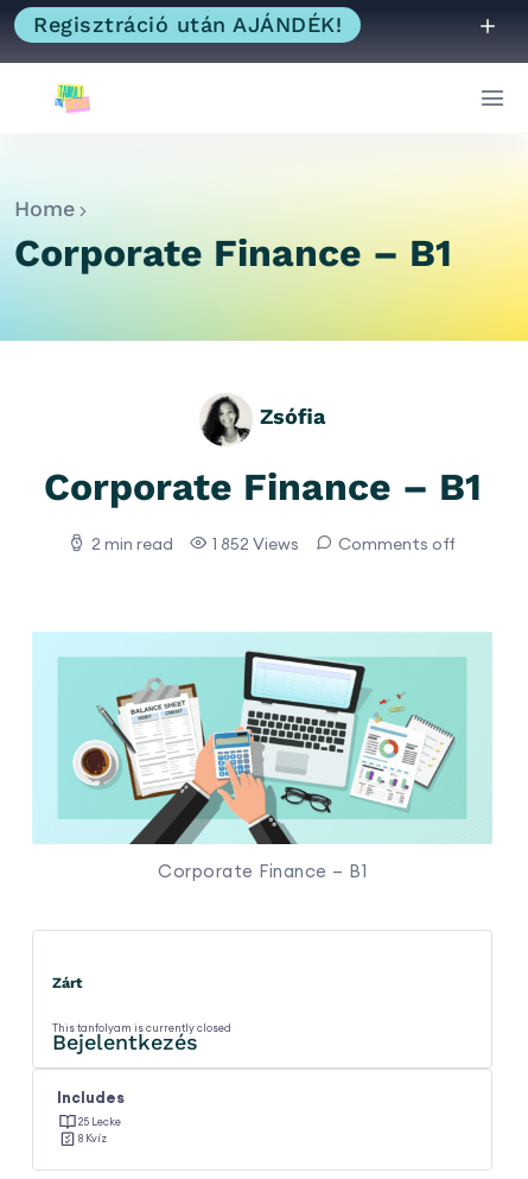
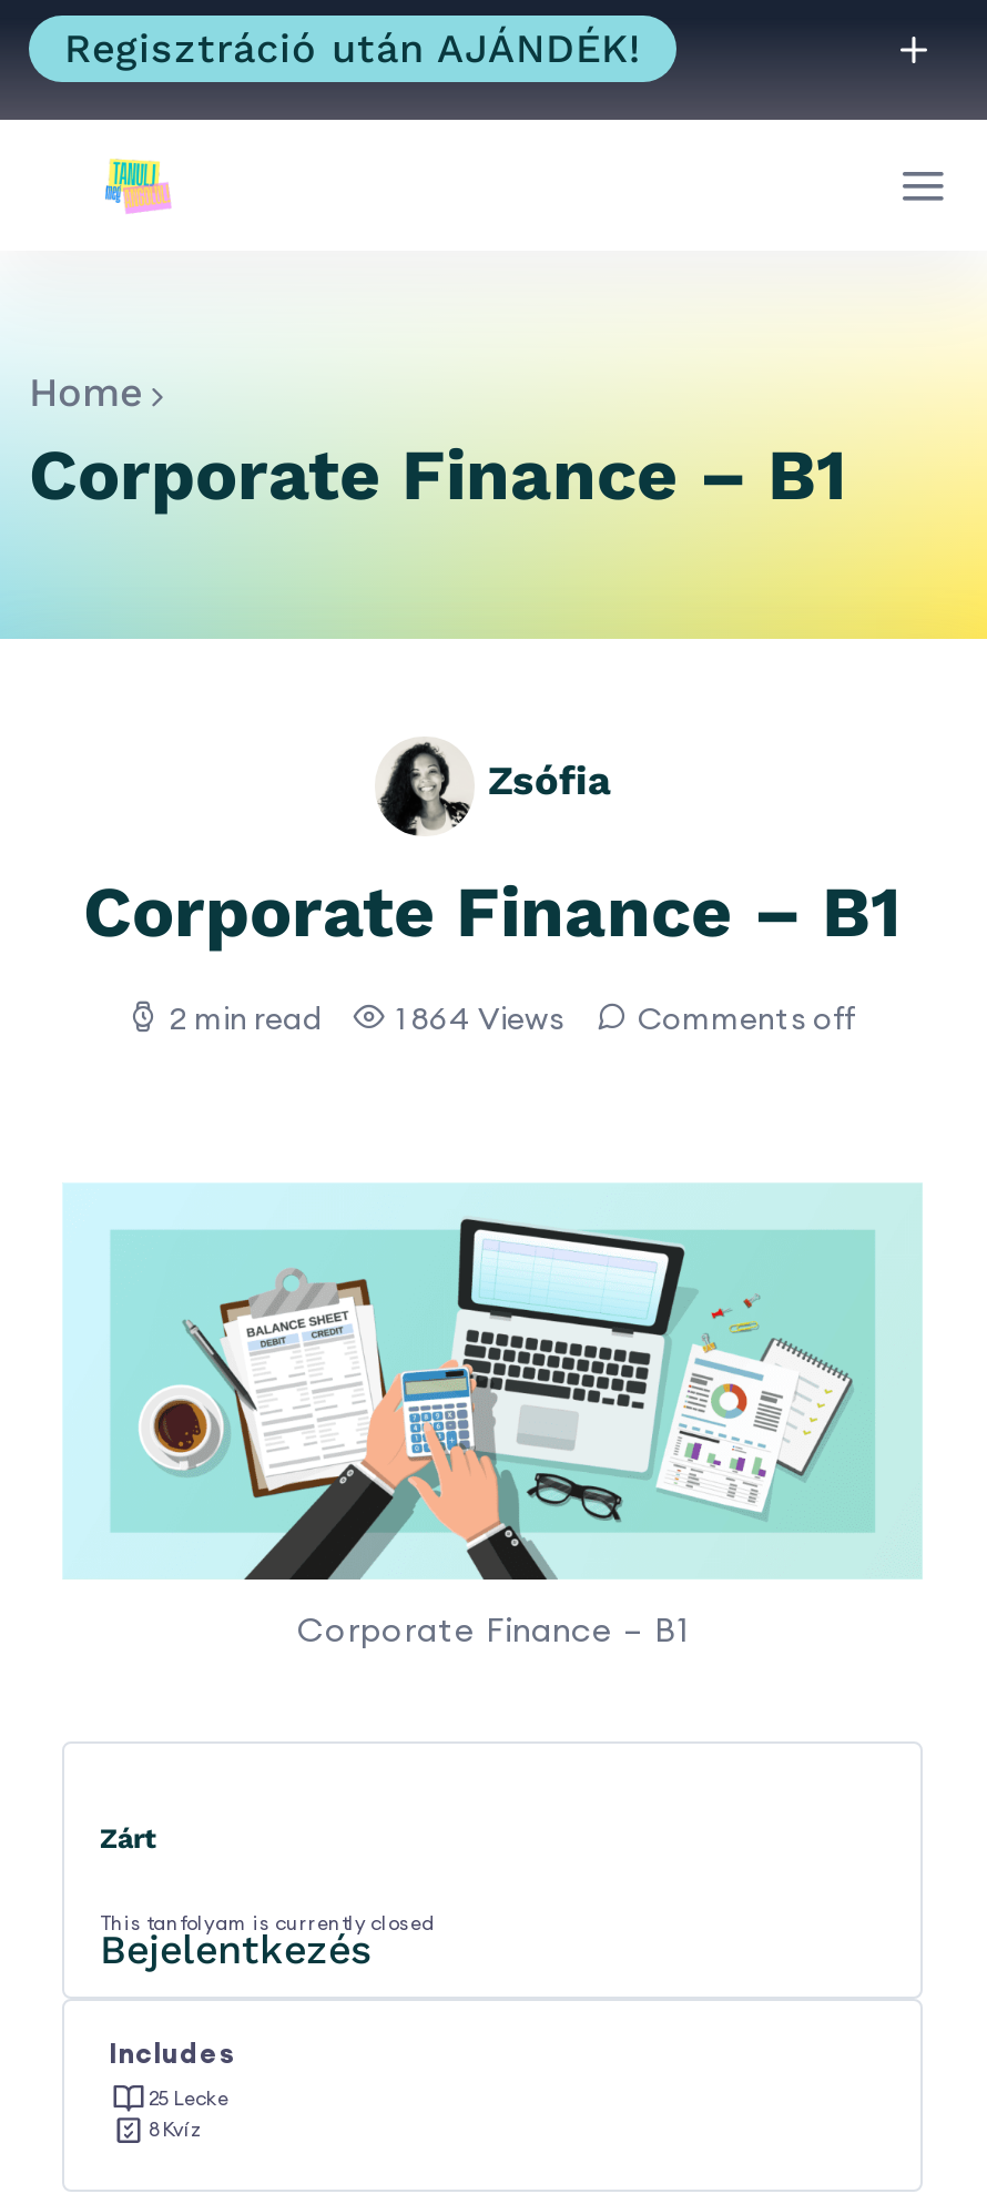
[91,533,456,554] 2 min read 1 852 Views Comments off -> [170,998,857,1038] 2 min read 1 864 Views Comments off

